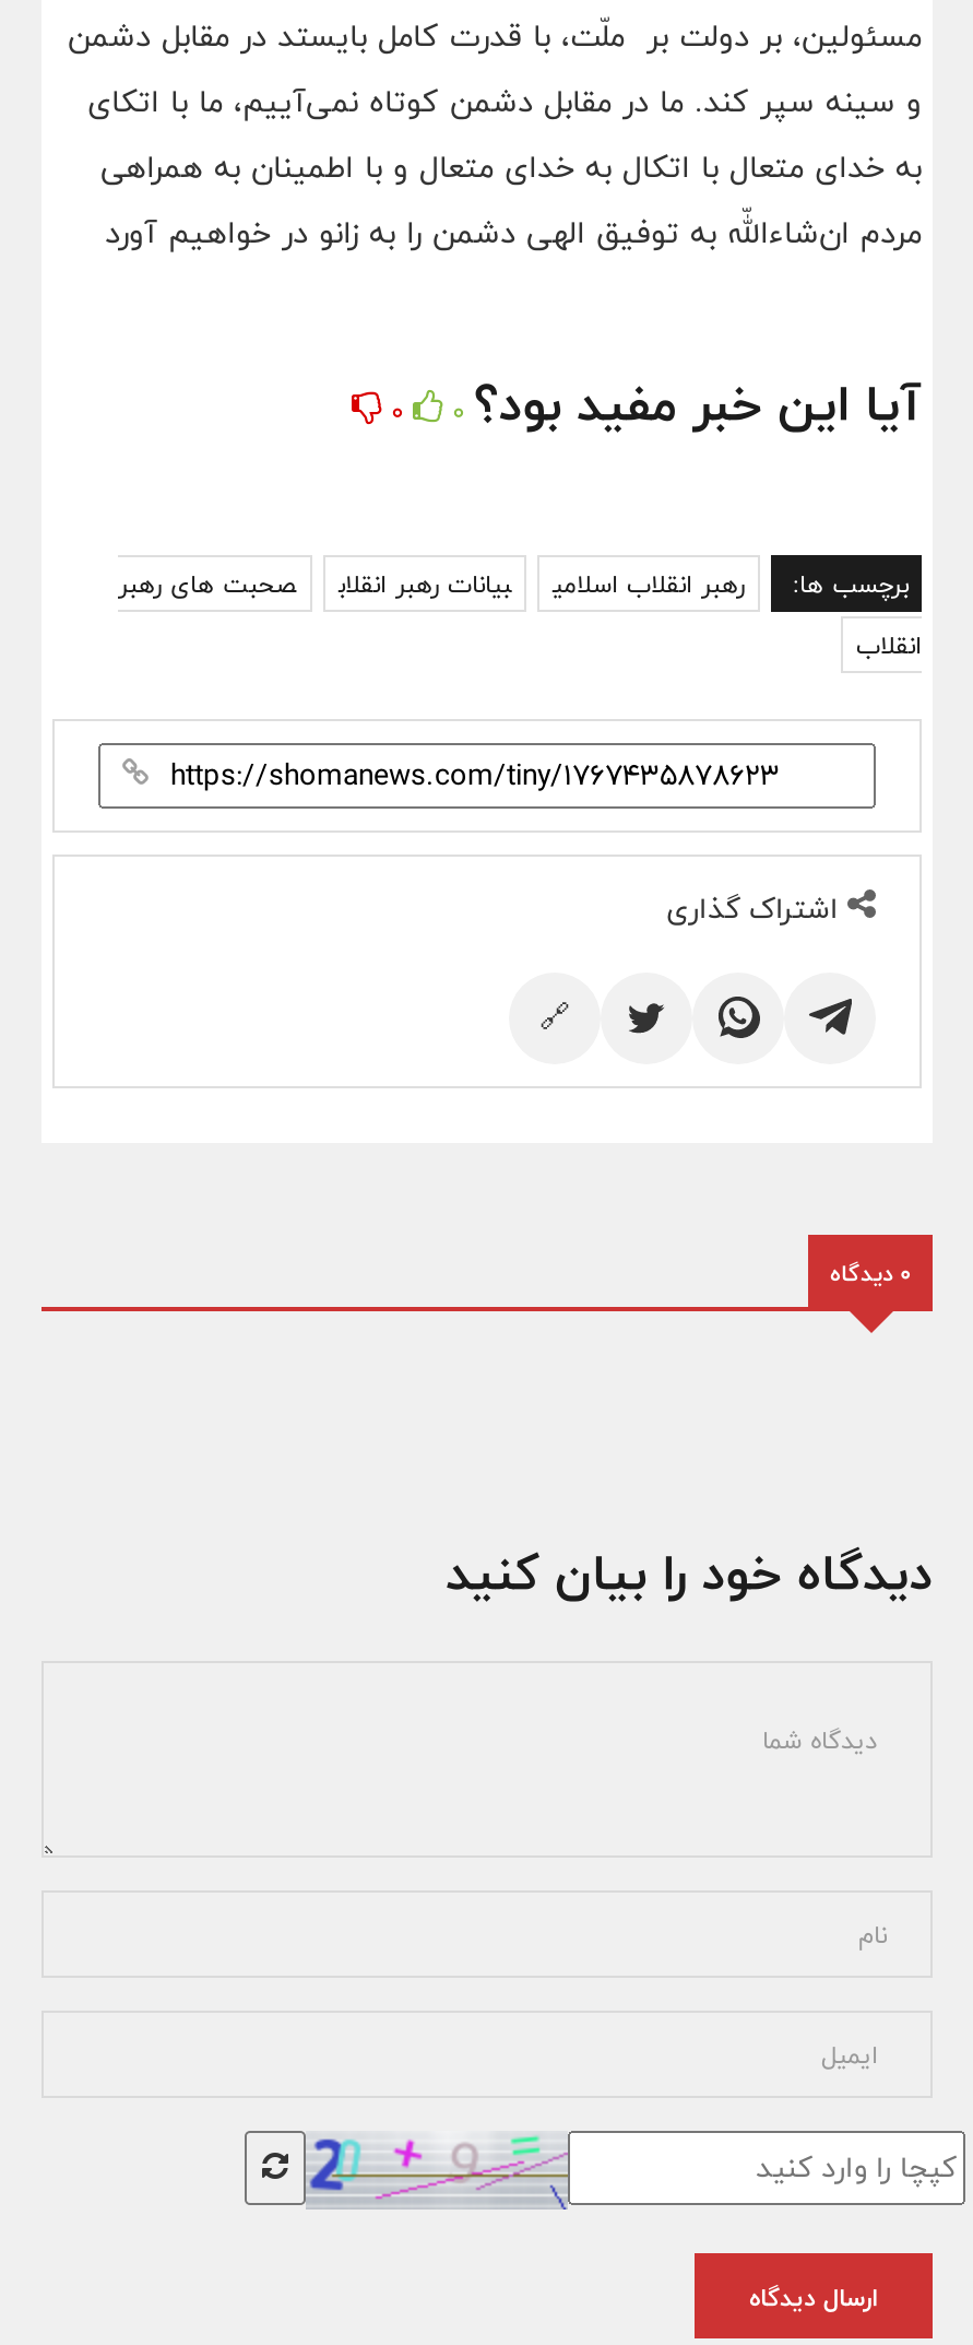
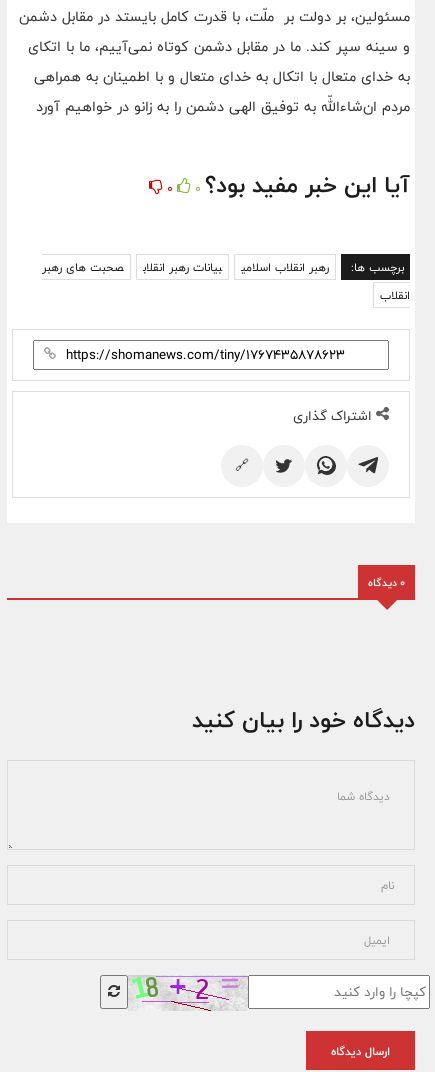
[308,2133,568,2210] [image] -> [129,975,247,1012] [image]

